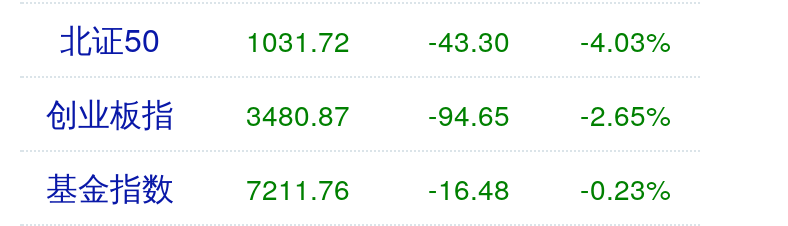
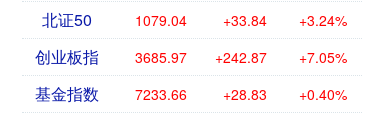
[246,21,350,61] 1031.72 -> [135,10,187,30] 1079.04
[428,21,510,61] -43.30 -> [223,10,267,30] +33.84
[580,21,670,61] -4.03% -> [299,10,347,30] +3.24%
[246,95,350,135] 3480.87 -> [135,47,187,67] 3685.97
[428,95,510,135] -94.65 -> [215,47,267,67] +242.87
[580,95,670,135] -2.65% -> [299,47,347,67] +7.05%
[246,169,350,209] 7211.76 -> [135,84,187,104] 7233.66
[428,169,510,209] -16.48 -> [223,84,267,104] +28.83
[580,169,670,209] -0.23% -> [299,84,347,104] +0.40%

